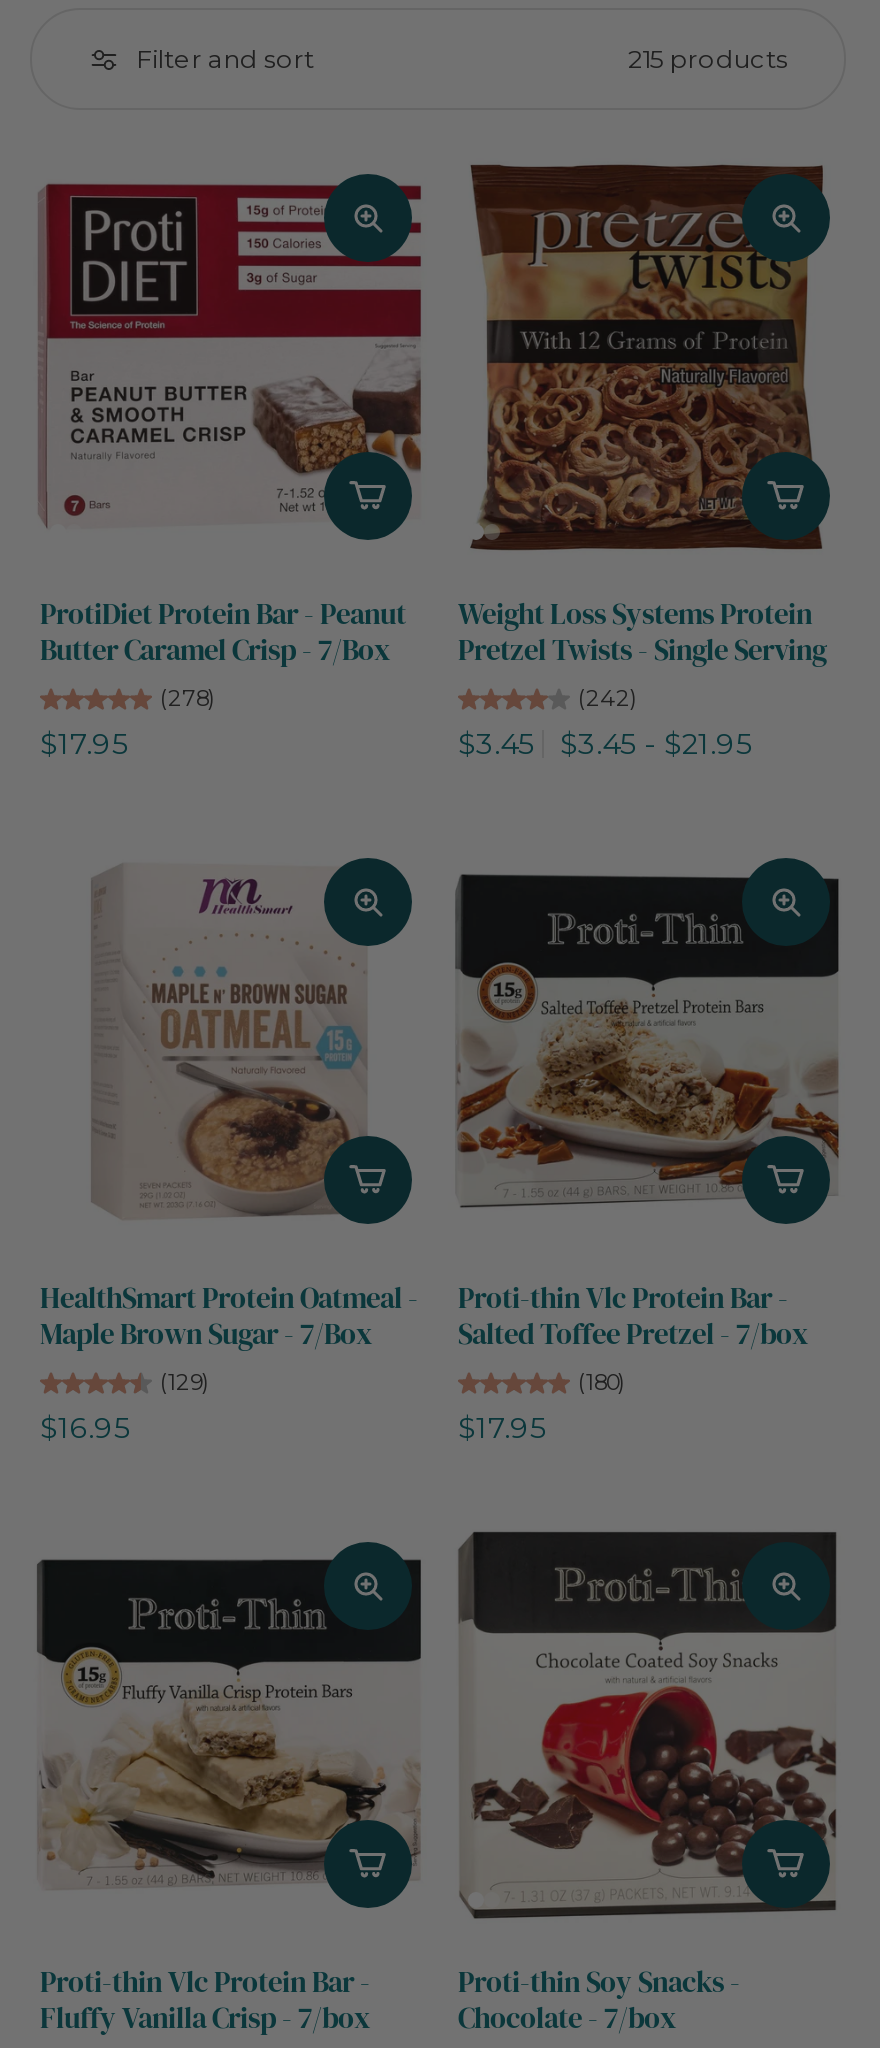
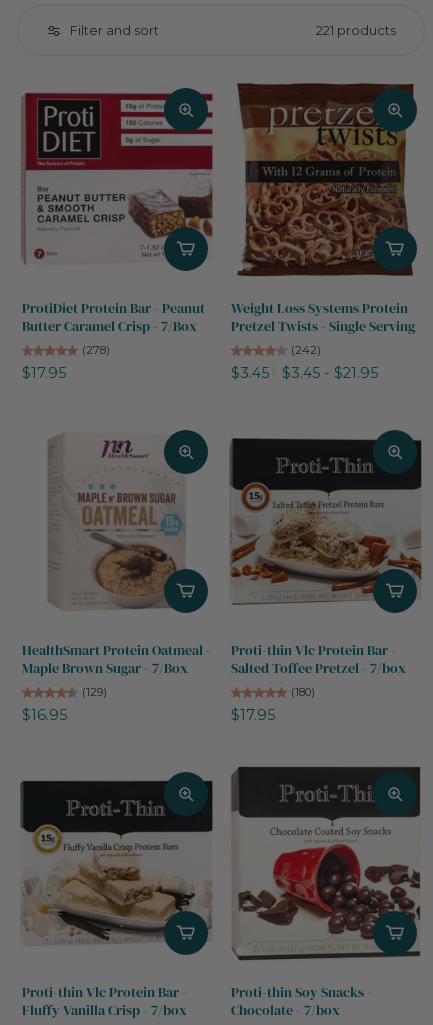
[628,44,788,74] 215 products -> [316,23,396,38] 221 products

